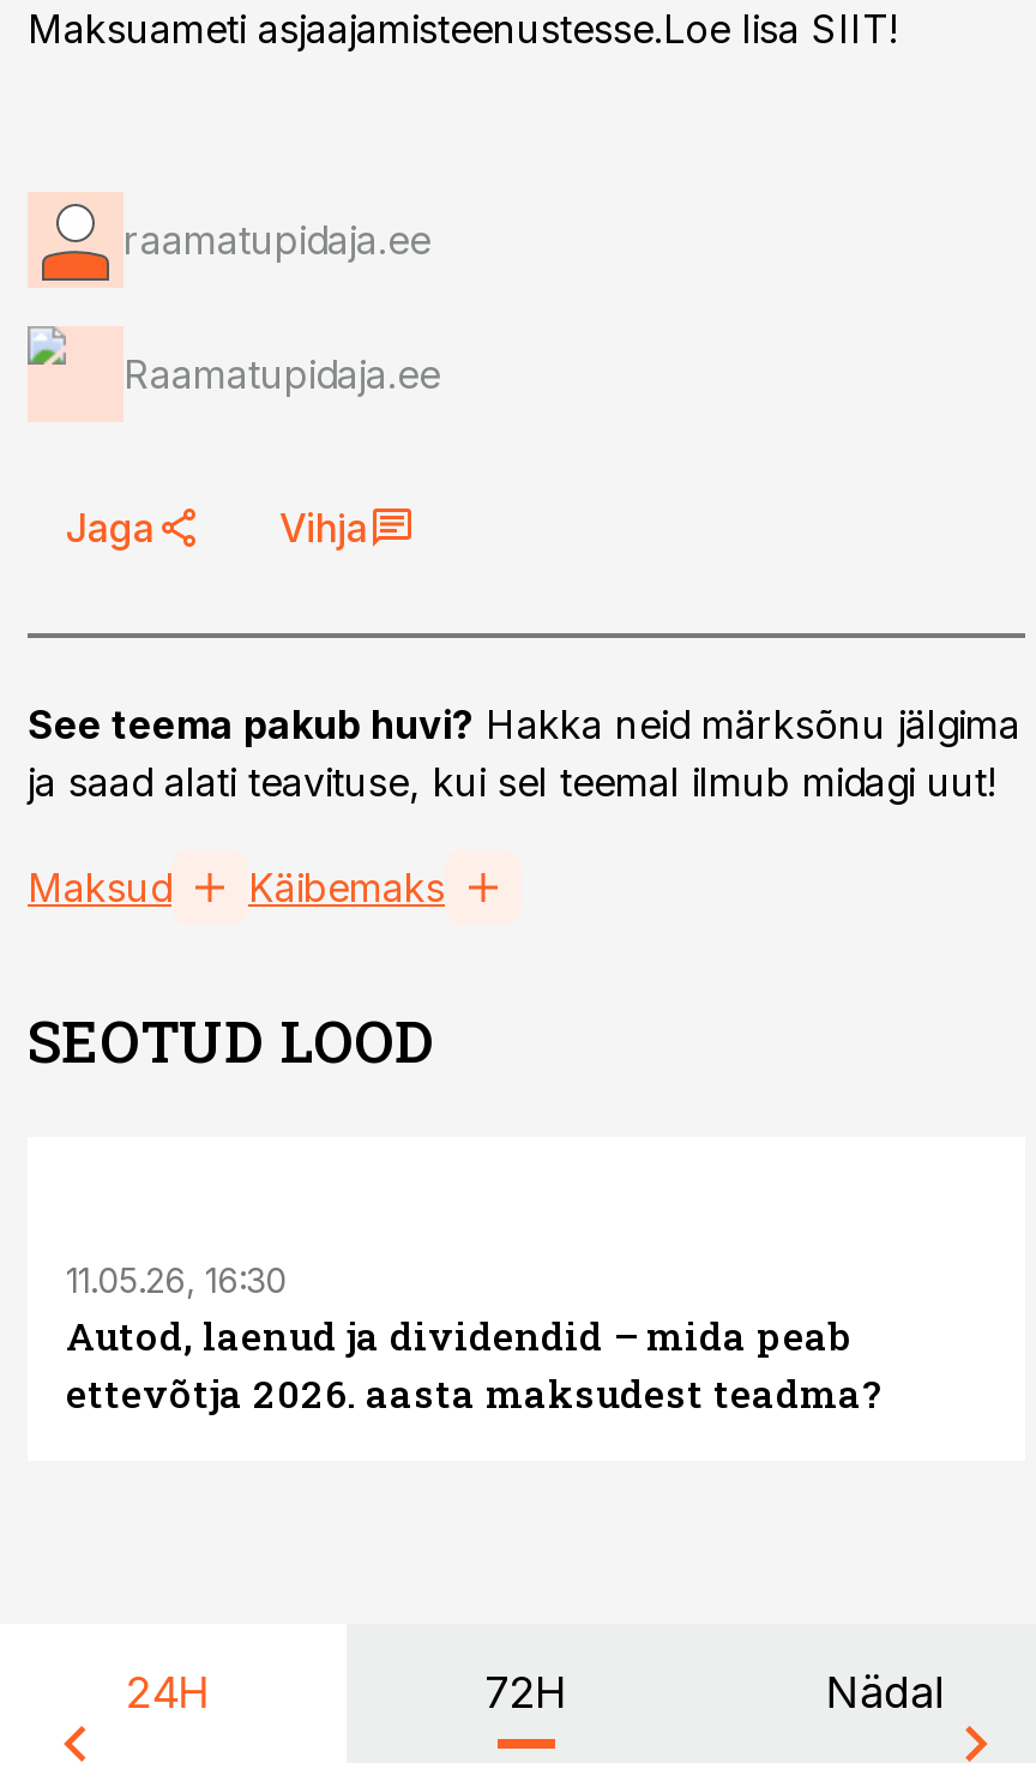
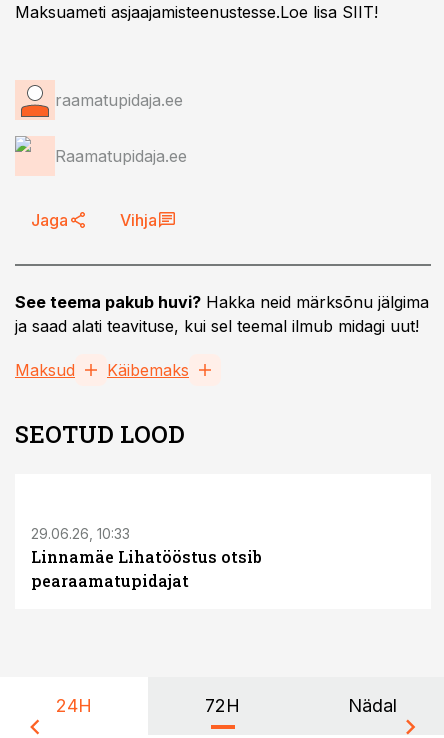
[66,1259,881,1418] 11.05.26, 16:30 | Autod, laenud ja dividendid – mida peab | ettevõtja 2026. aasta maksudest teadma? -> [31,525,262,591] 29.06.26, 10:33 | Linnamäe Lihatööstus otsib | pearaamatupidajat

